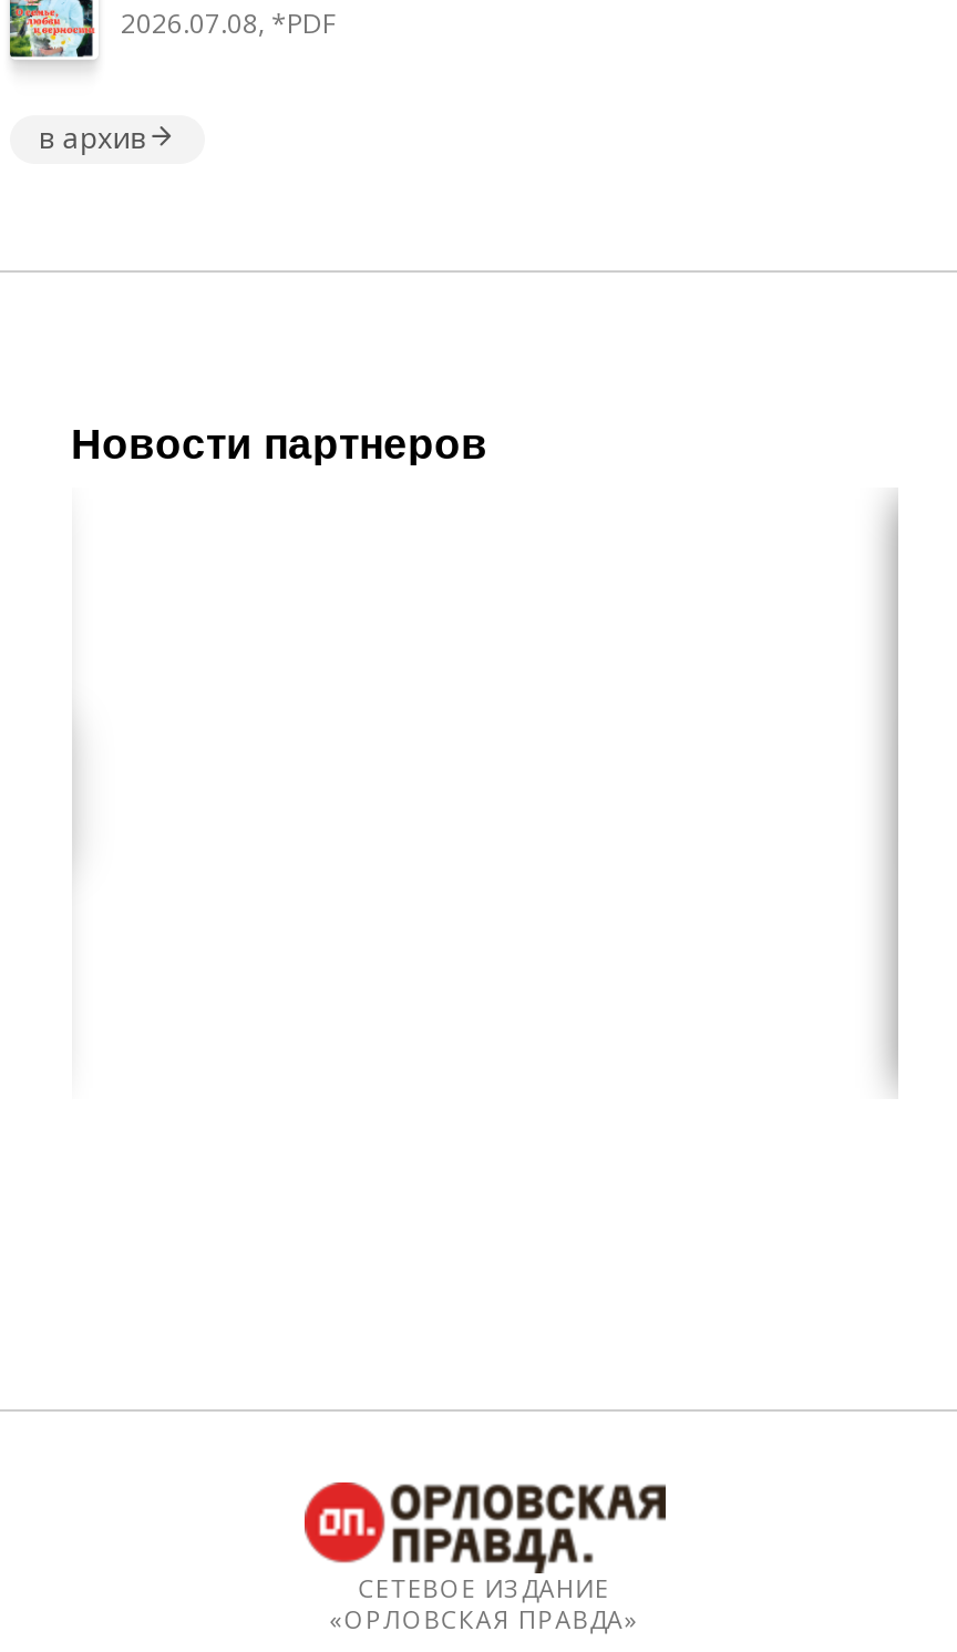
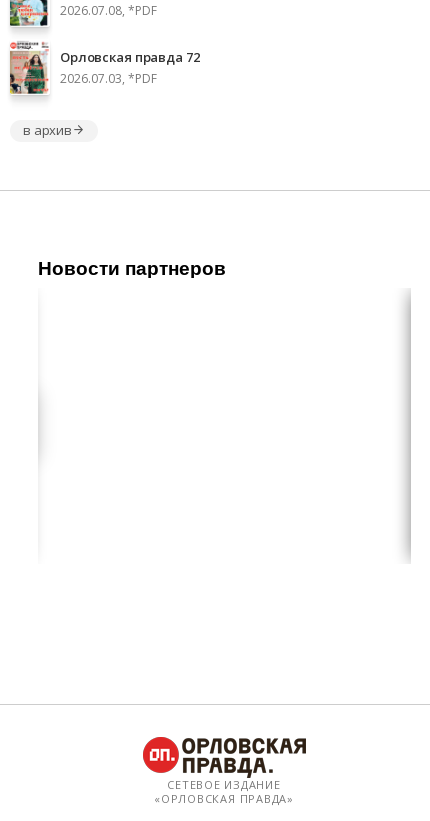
none -> [9,41,199,95] [image] | Орловская правда 72 | 2026.07.03, *PDF

